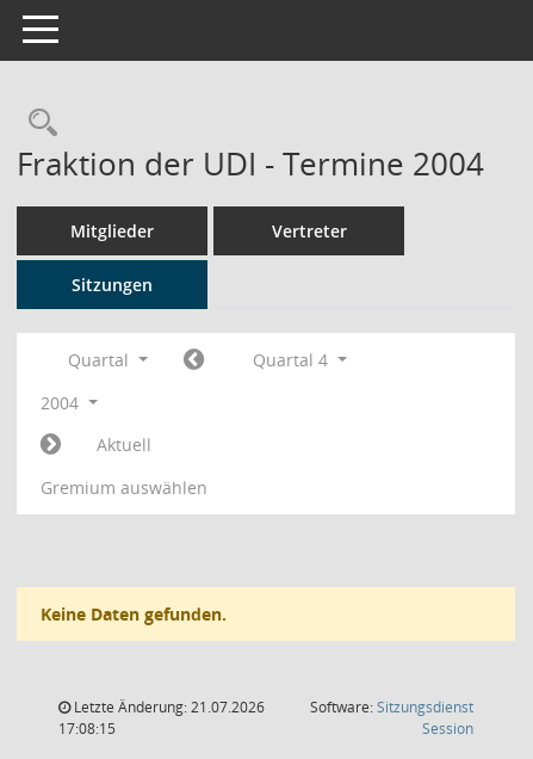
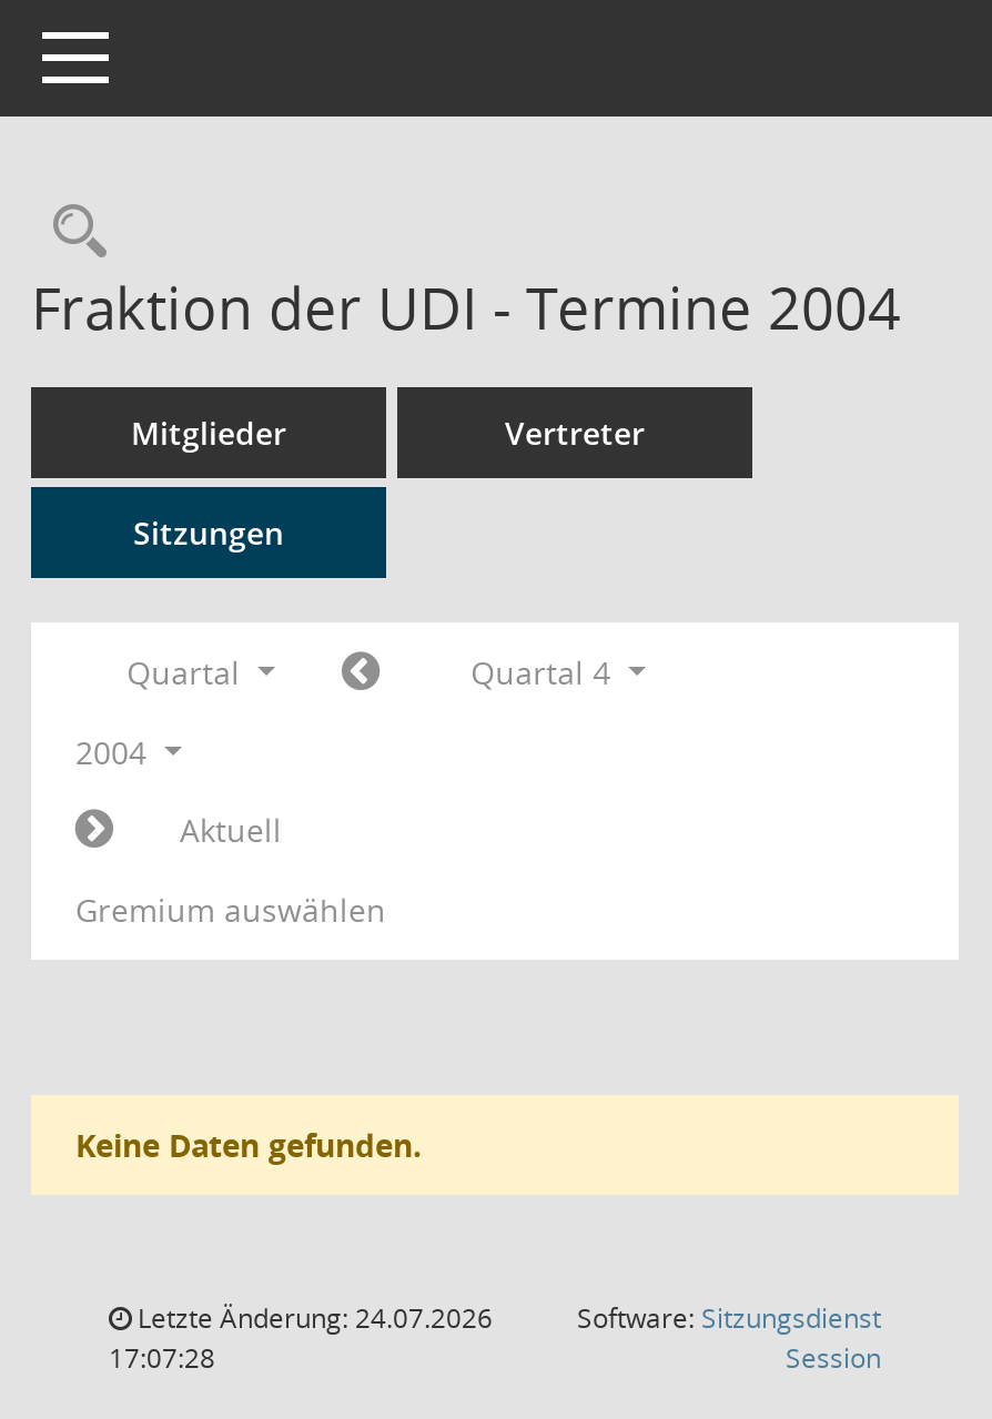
[70,697,265,717] Letzte Änderung: 21.07.2026 -> [131,1299,493,1337] Letzte Änderung: 24.07.2026
[58,718,116,739] 17:08:15 -> [109,1339,215,1377] 17:07:28

